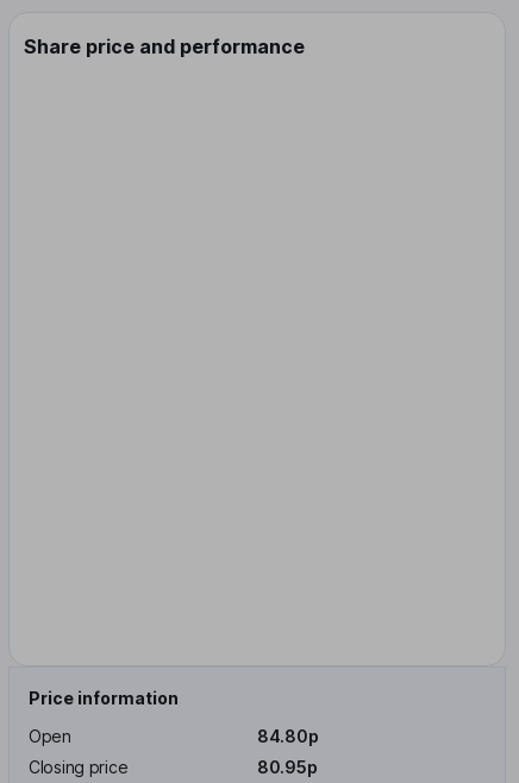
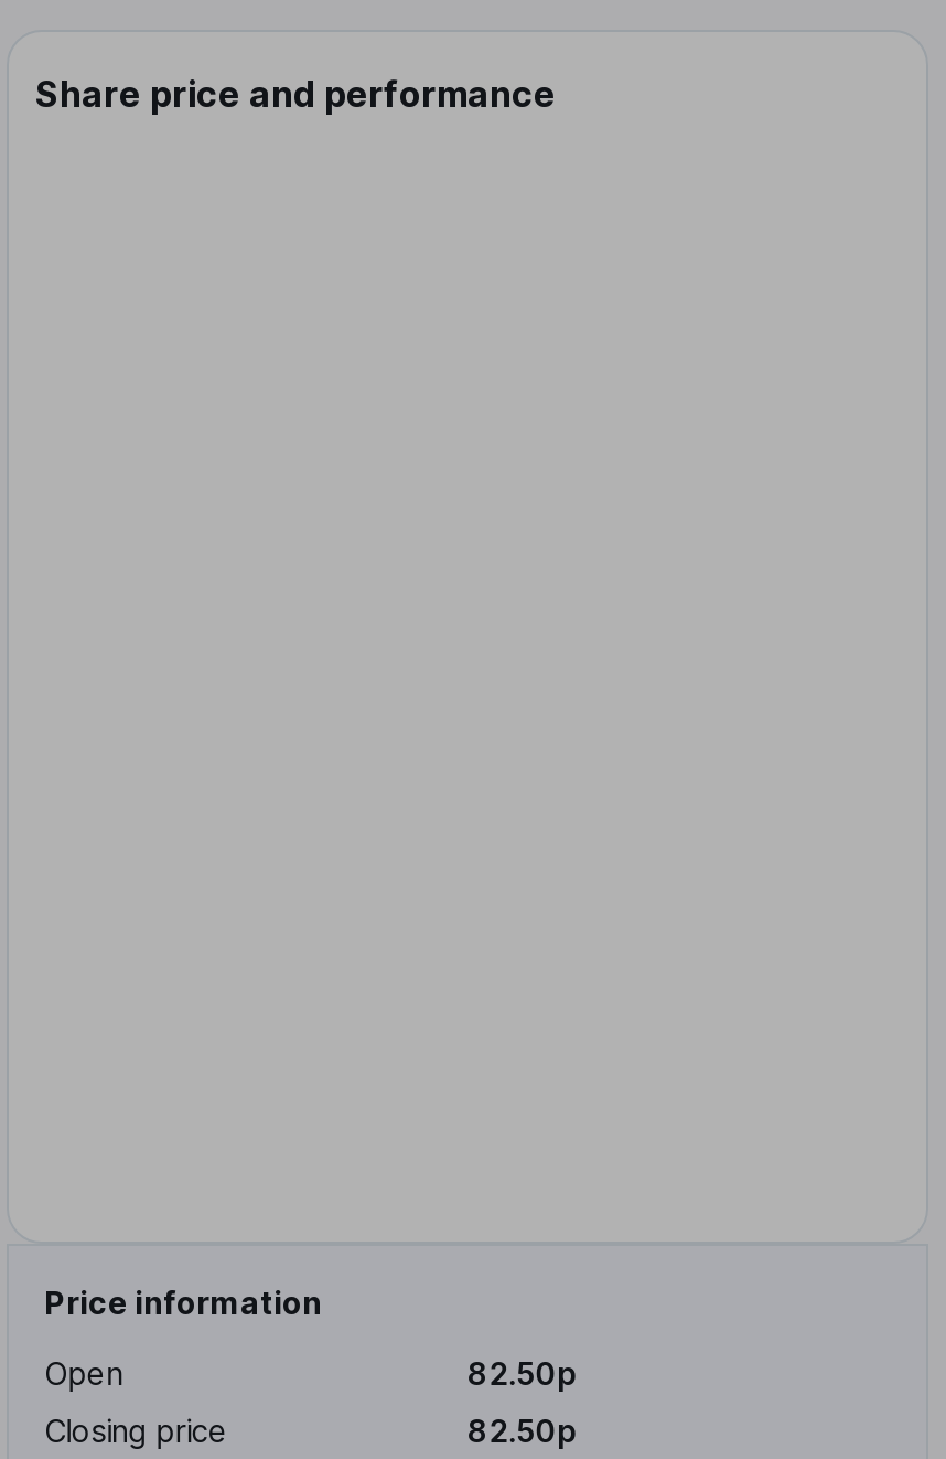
[257,725,318,746] 84.80p -> [467,1353,576,1391] 82.50p
[257,756,317,777] 80.95p -> [467,1411,576,1448] 82.50p

